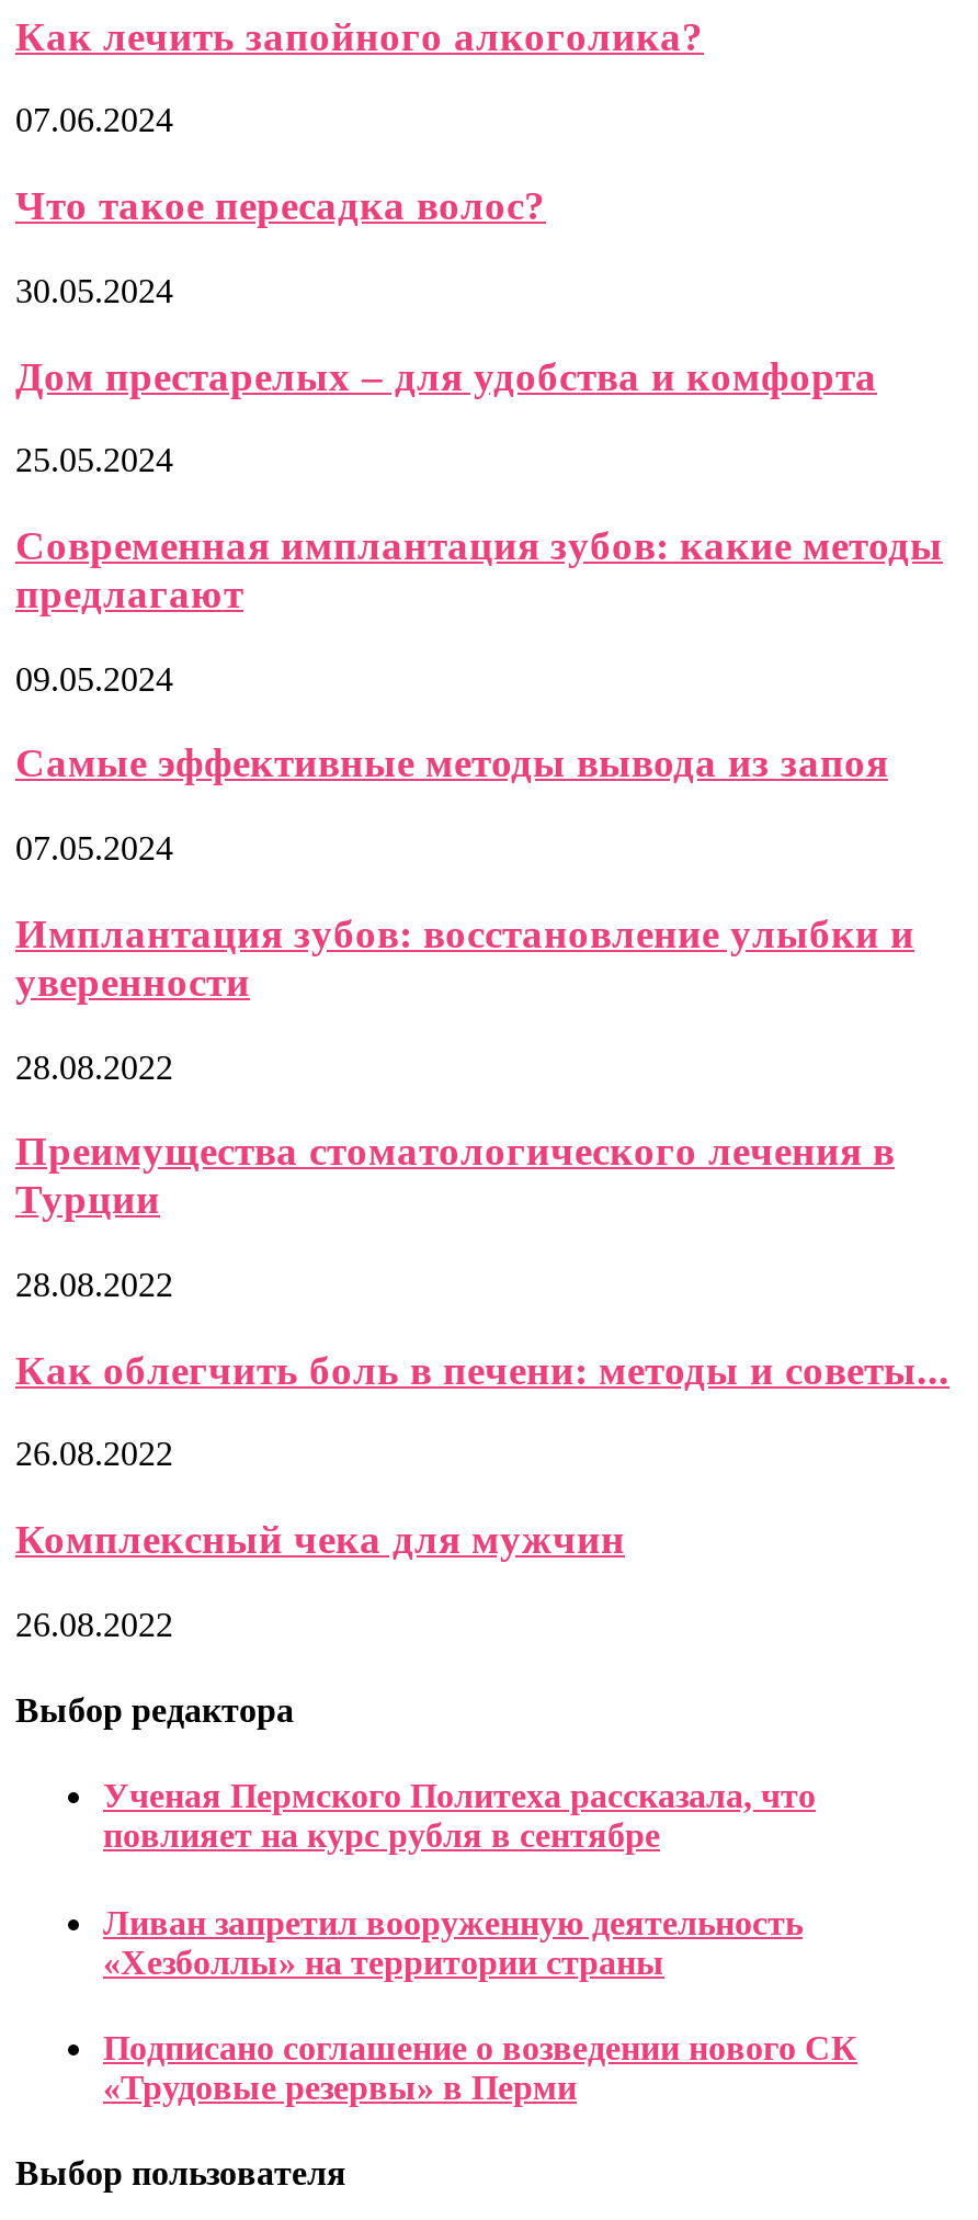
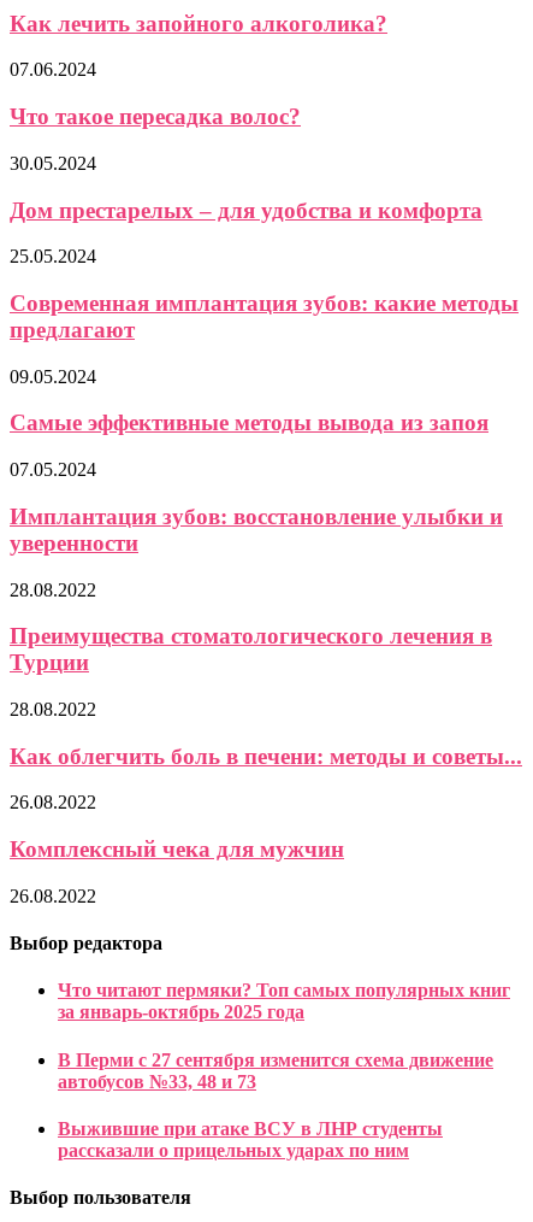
[103,1778,816,1855] Ученая Пермского Политеха рассказала, что | повлияет на курс рубля в сентябре -> [58,980,510,1023] Что читают пермяки? Топ самых популярных книг | за январь-октябрь 2025 года
[103,1903,803,1980] Ливан запретил вооруженную деятельность | «Хезболлы» на территории страны -> [58,1049,493,1091] В Перми с 27 сентября изменится схема движение | автобусов №33, 48 и 73
[103,2029,857,2106] Подписано соглашение о возведении нового СК | «Трудовые резервы» в Перми -> [58,1118,443,1161] Выжившие при атаке ВСУ в ЛНР студенты | рассказали о прицельных ударах по ним

